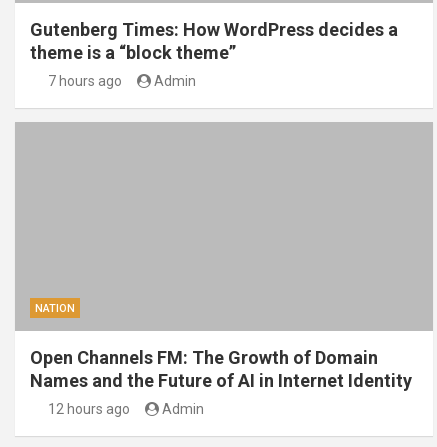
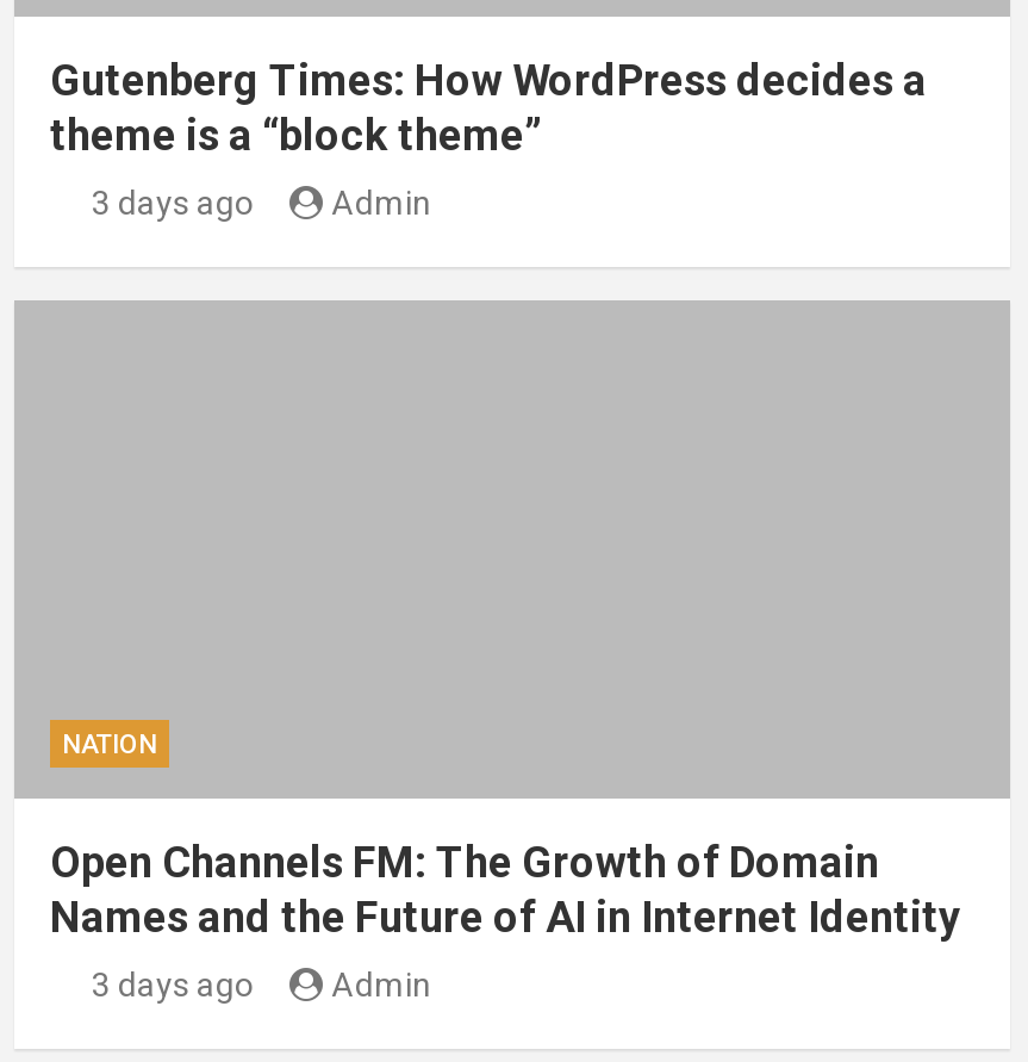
[47,73,121,89] 7 hours ago -> [92,183,254,221] 3 days ago
[47,401,129,417] 12 hours ago -> [92,965,254,1003] 3 days ago

